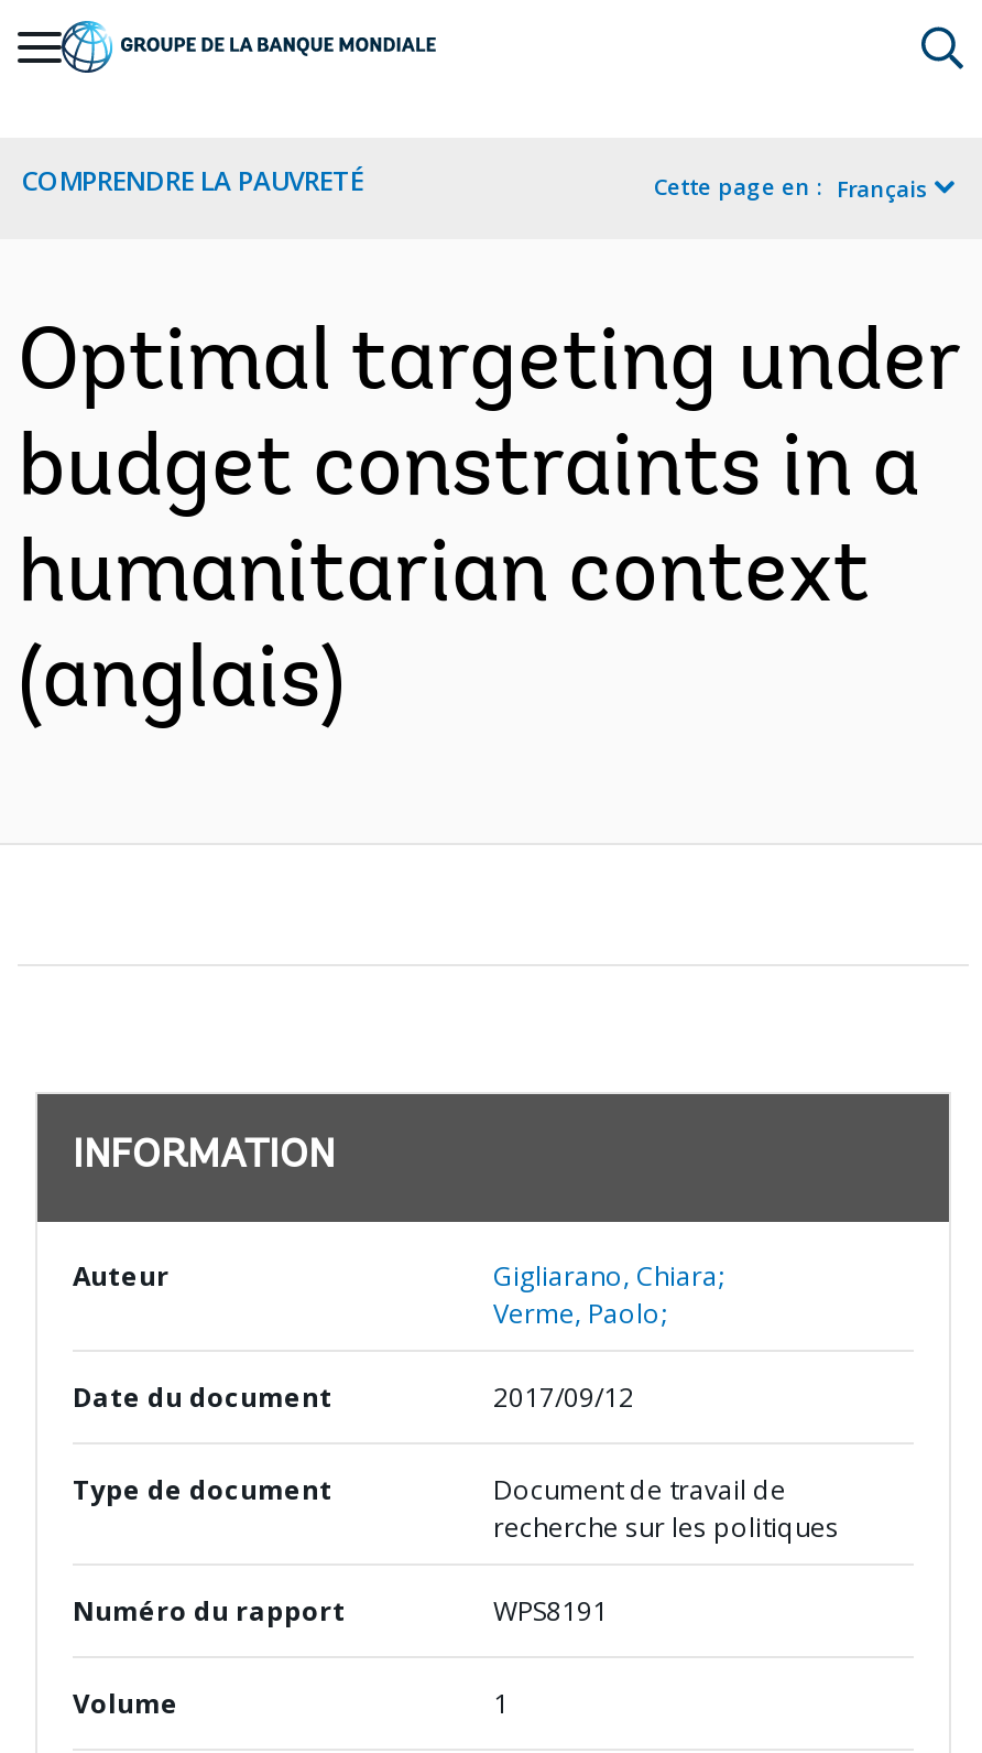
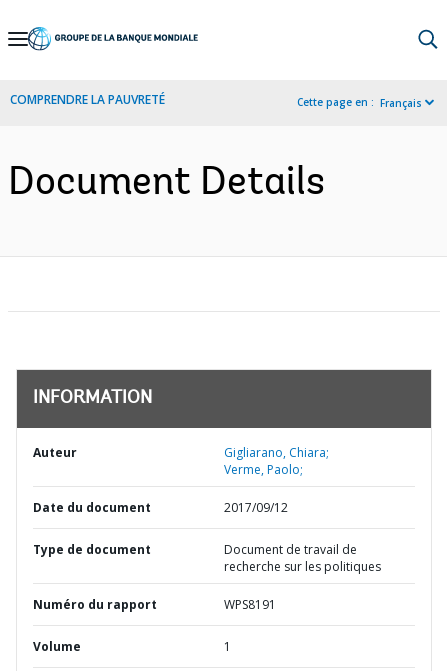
[18,323,960,728] Optimal targeting under | budget constraints in a | humanitarian context | (anglais) -> [8,164,325,204] Document Details

